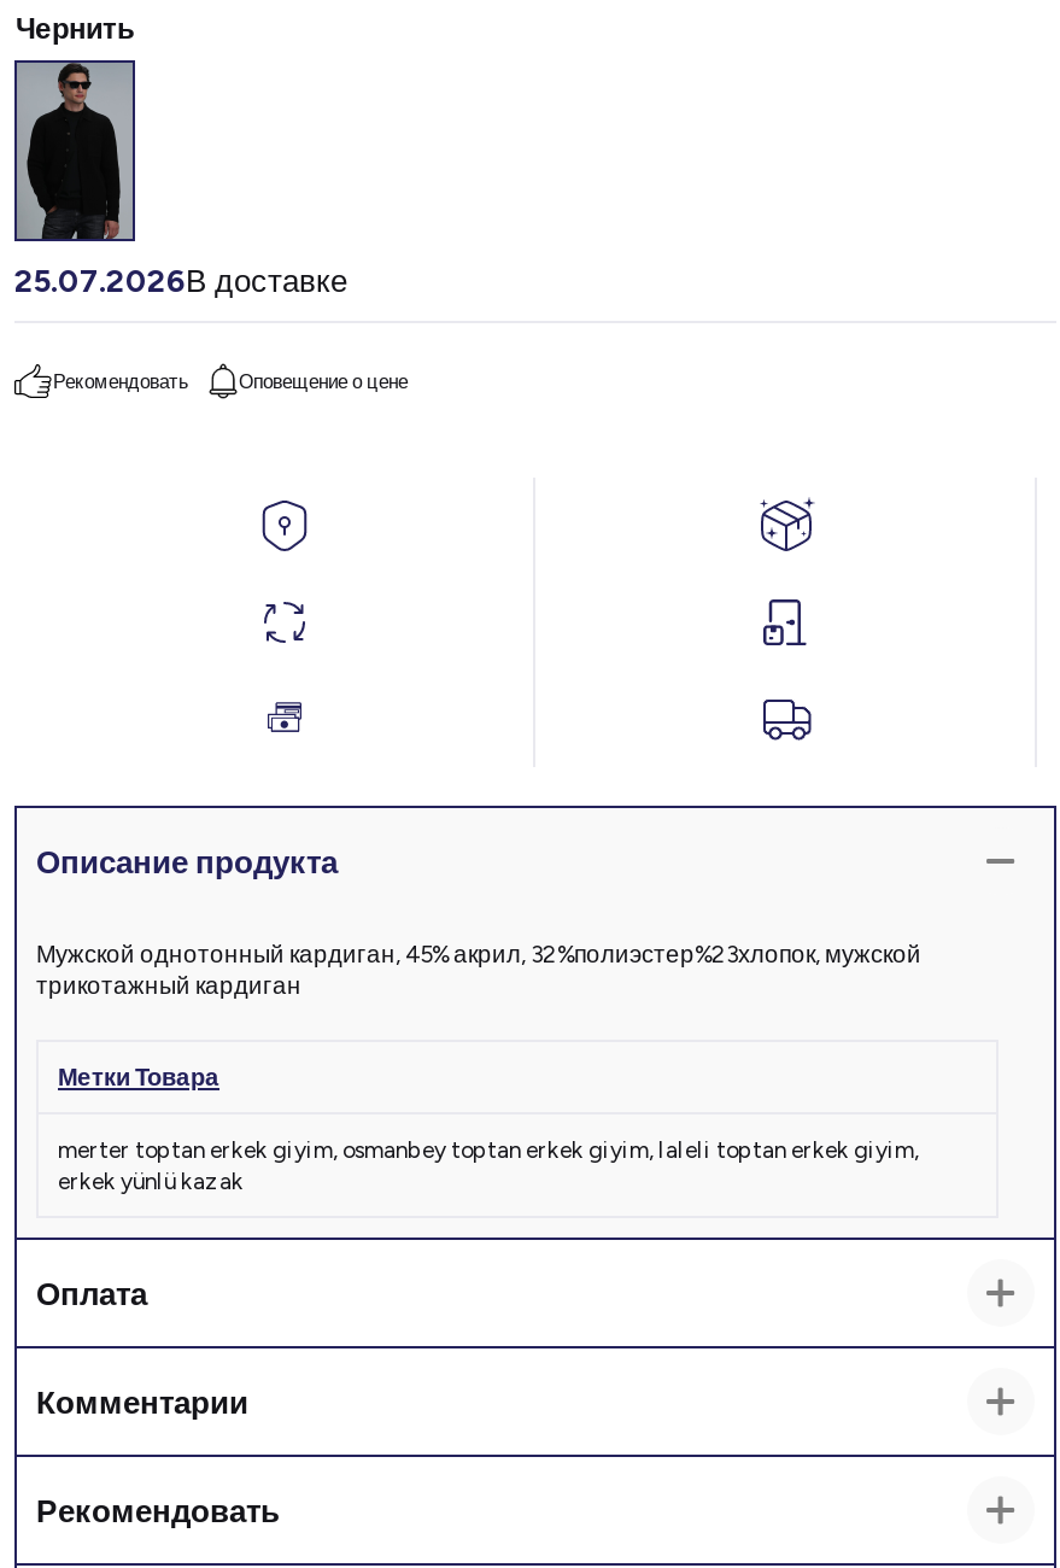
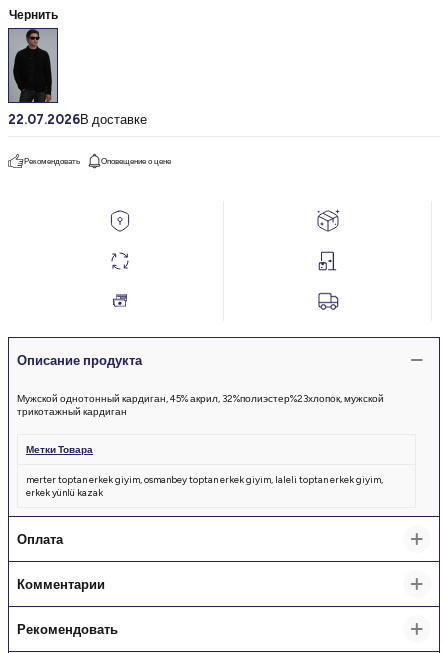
[14,263,347,299] 25.07.2026В доставке -> [8,112,147,127] 22.07.2026В доставке

